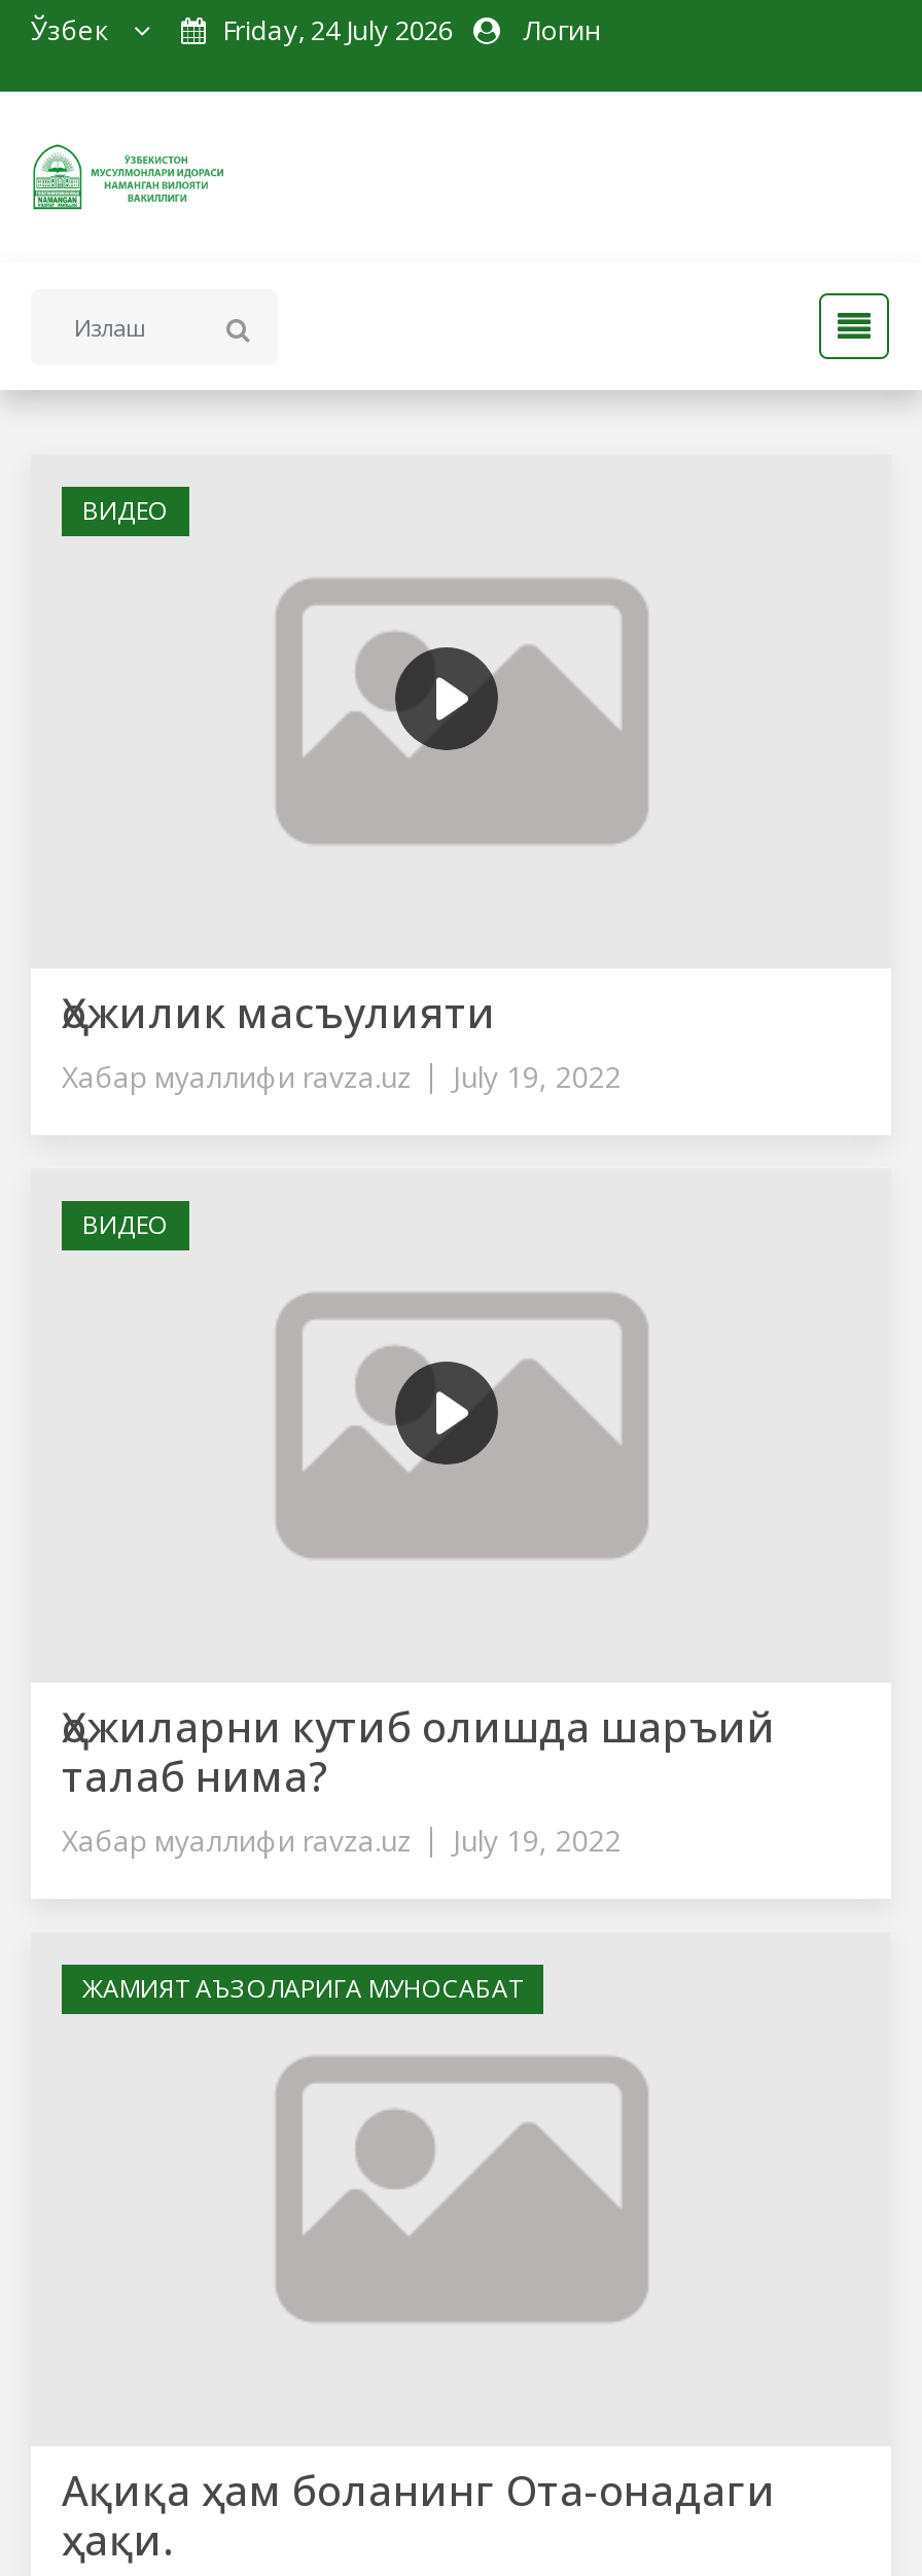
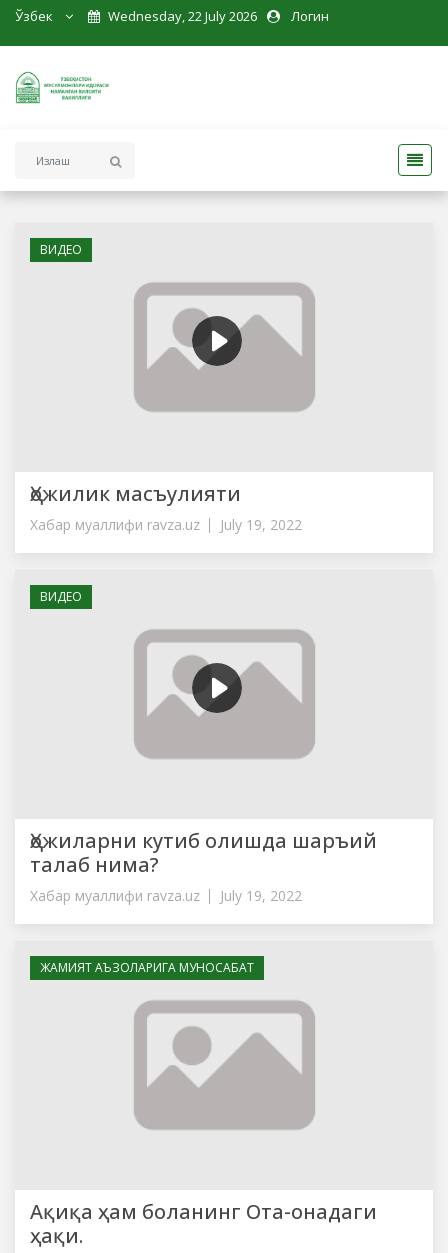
[222,11,453,48] Friday, 24 July 2026 -> [108,7,257,25] Wednesday, 22 July 2026

